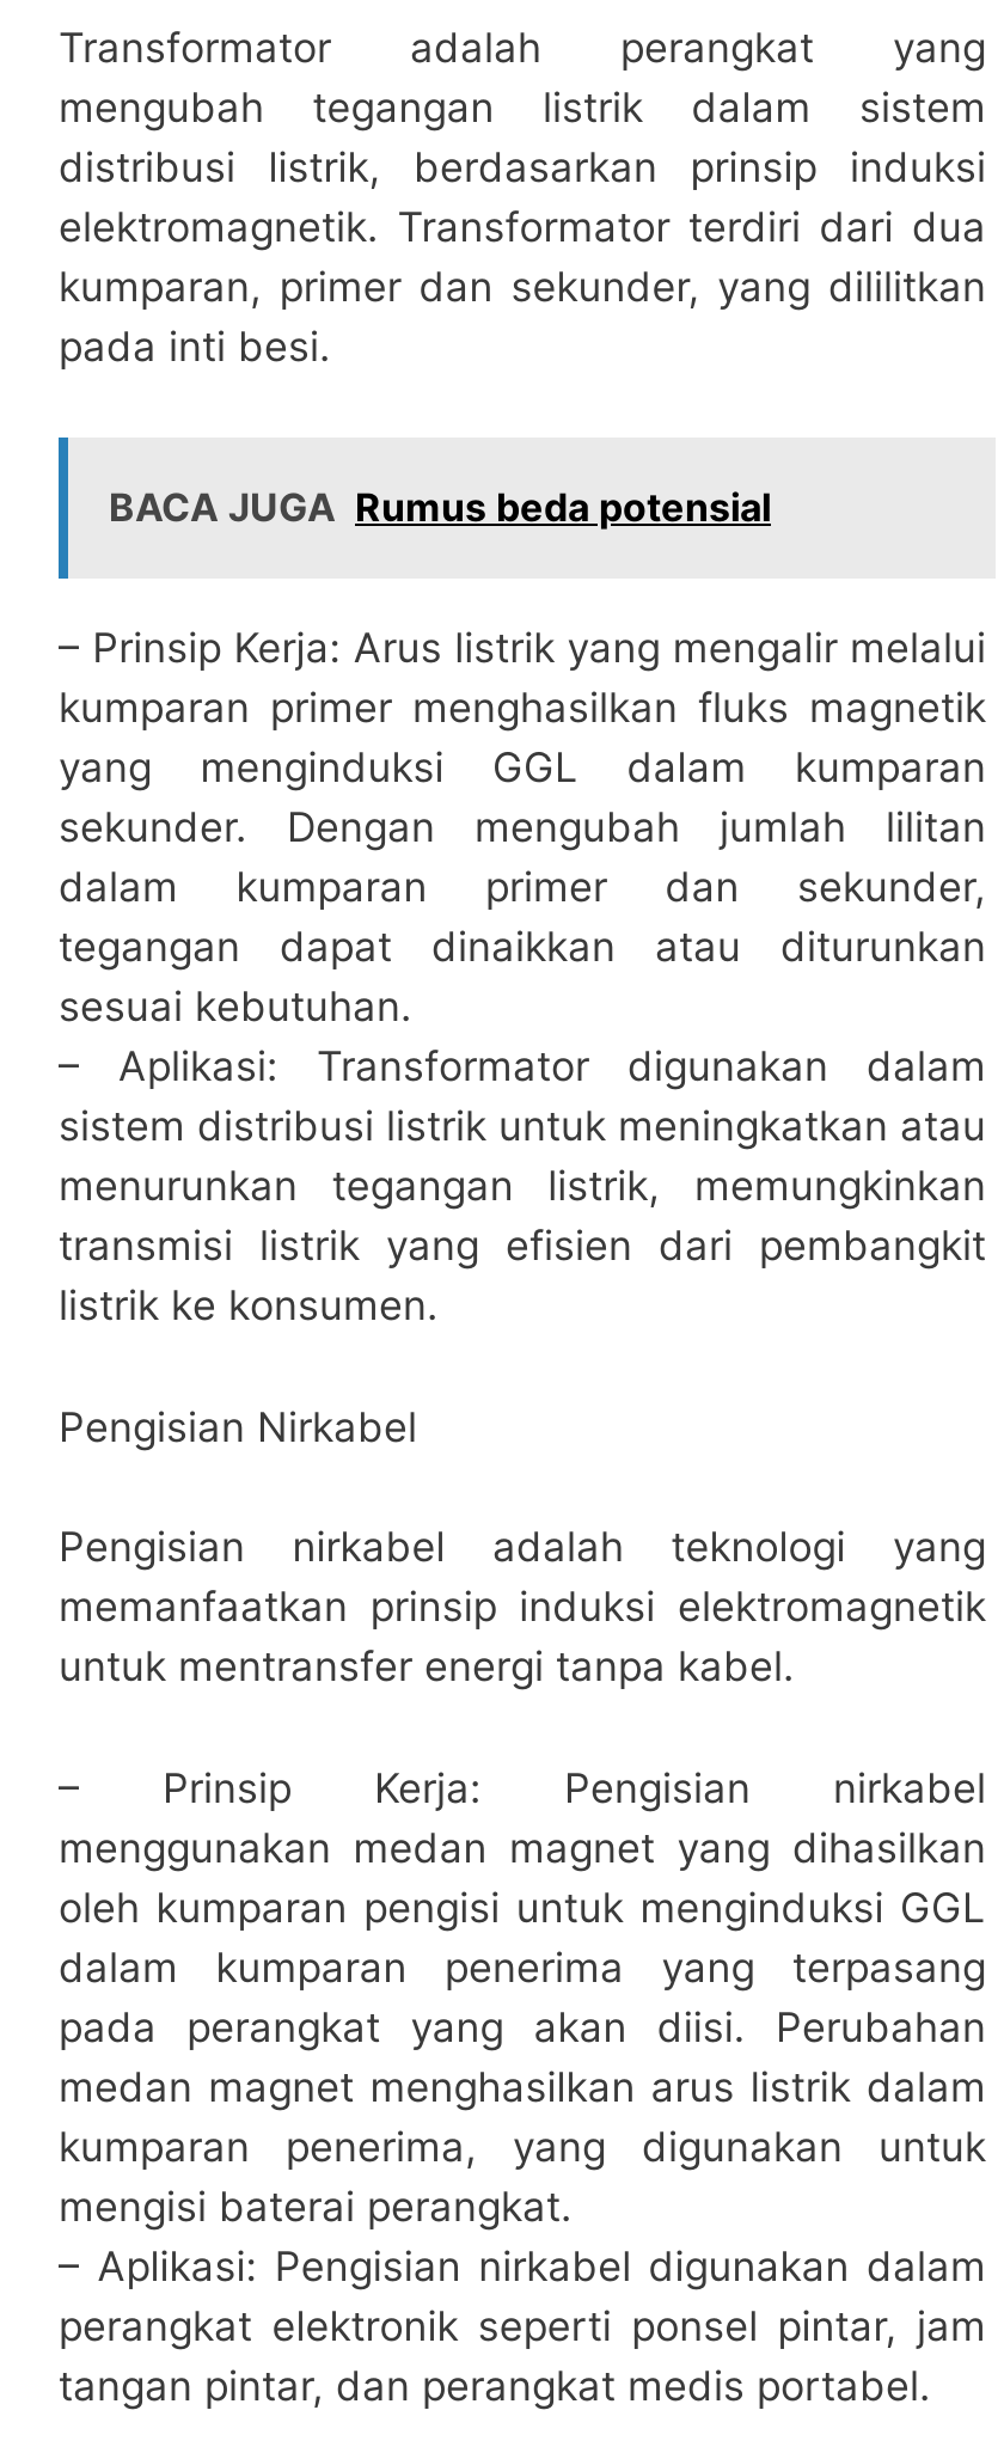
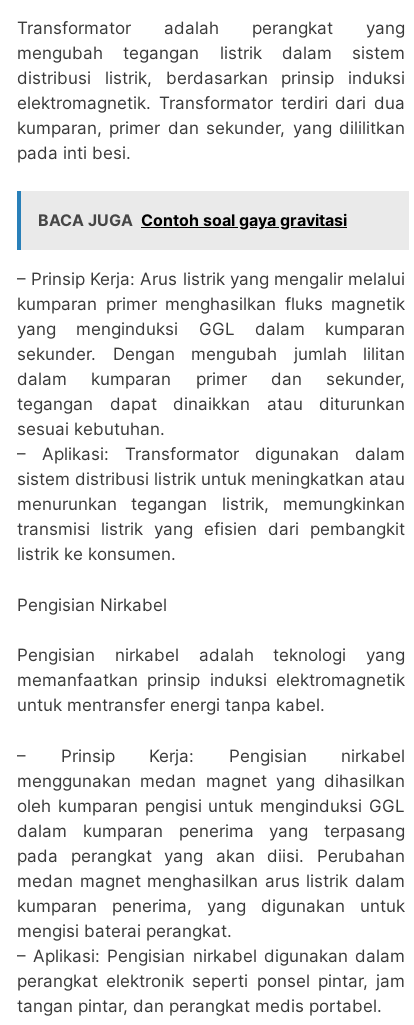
[109,483,771,531] BACA JUGA Rumus beda potensial -> [38,210,347,230] BACA JUGA Contoh soal gaya gravitasi

